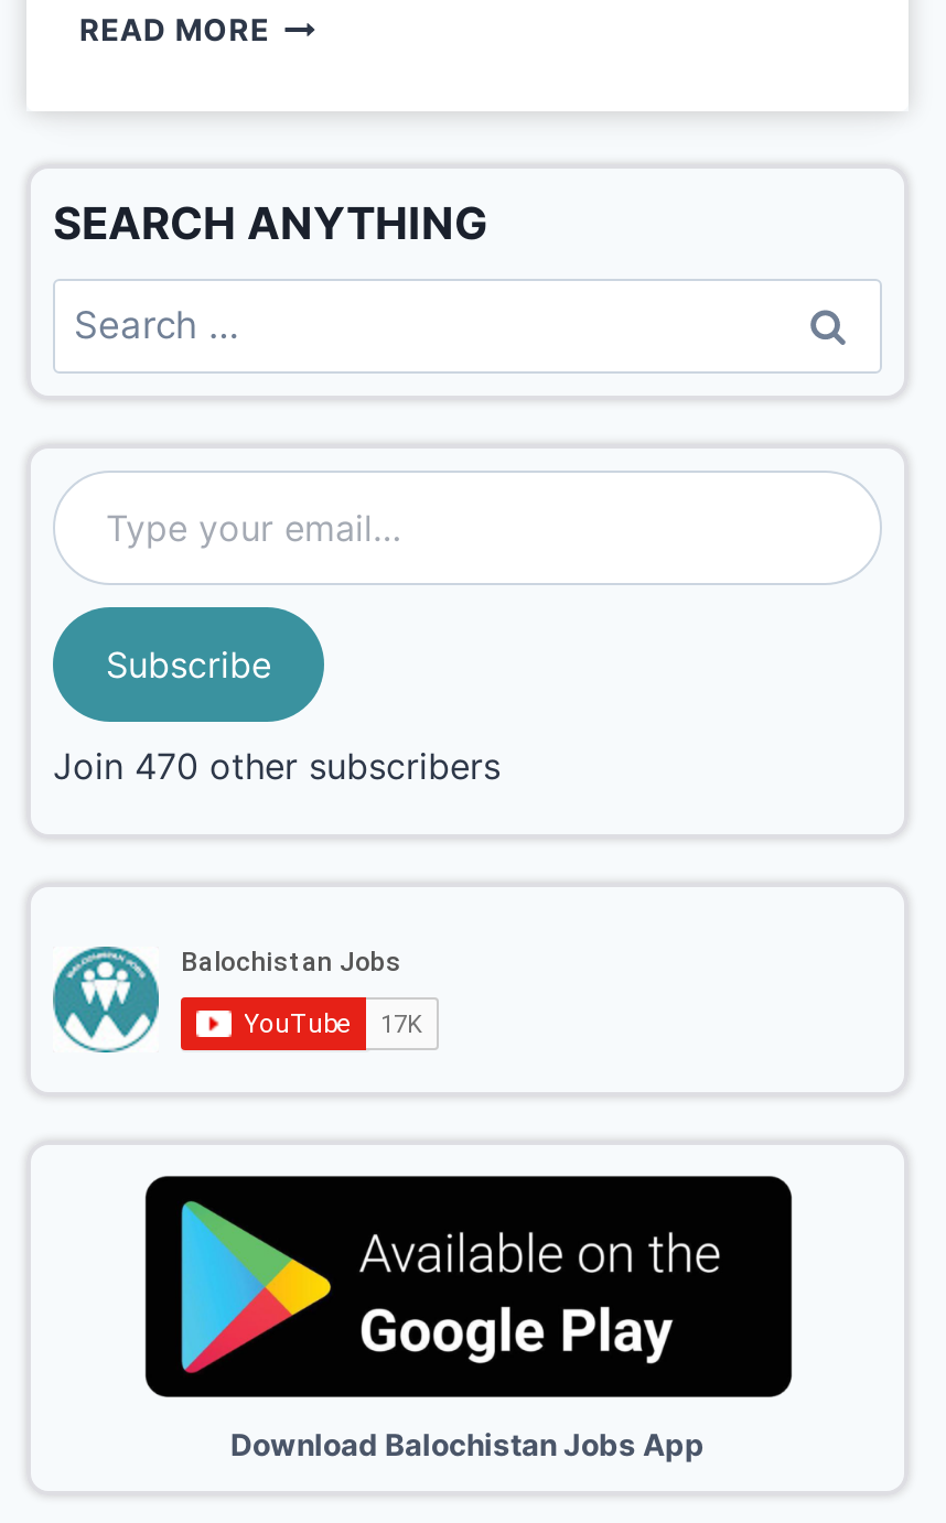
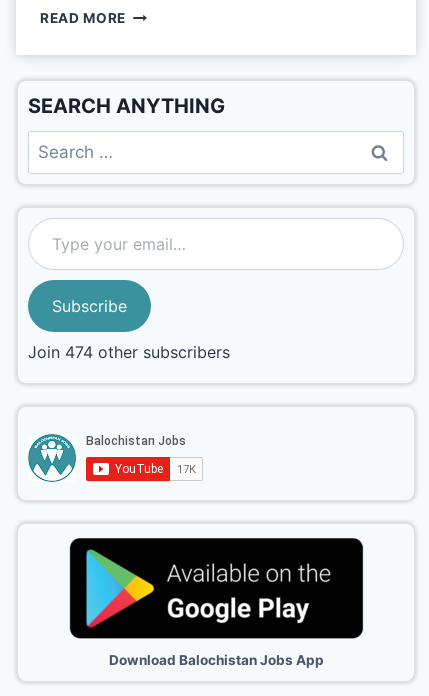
[53,743,501,788] Join 470 other subscribers -> [28,342,230,362] Join 474 other subscribers

